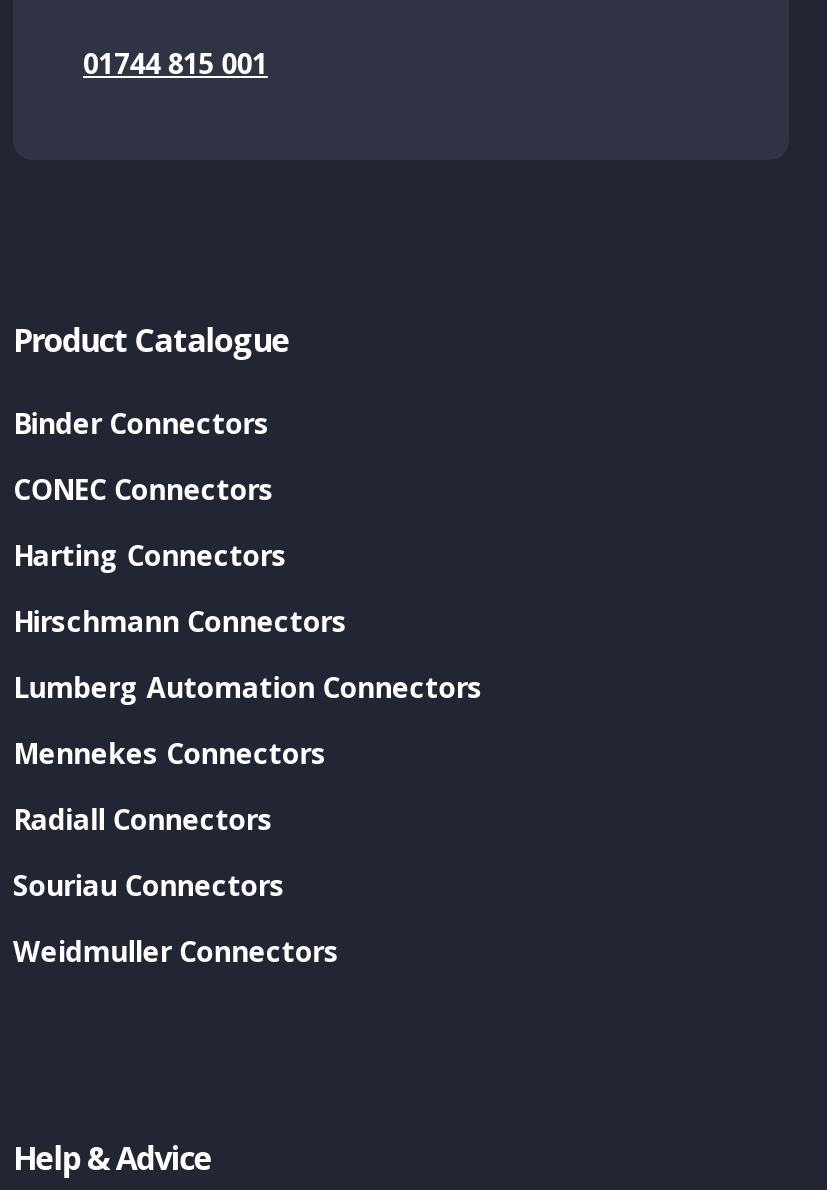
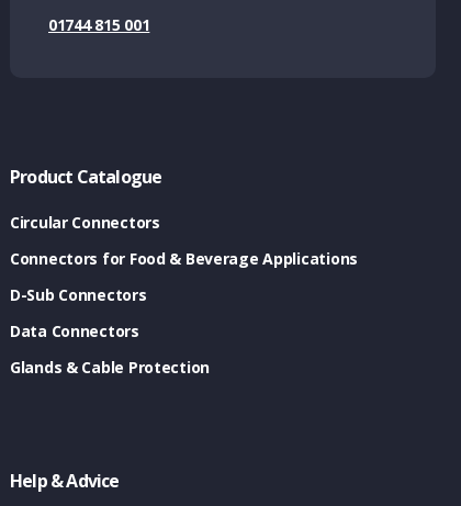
[13,405,483,971] Binder Connectors | CONEC Connectors | Harting Connectors | Hirschmann Connectors | Lumberg Automation Connectors | Mennekes Connectors | Radiall Connectors | Souriau Connectors | Weidmuller Connectors -> [10,212,358,378] Circular Connectors | Connectors for Food & Beverage Applications | D-Sub Connectors | Data Connectors | Glands & Cable Protection

